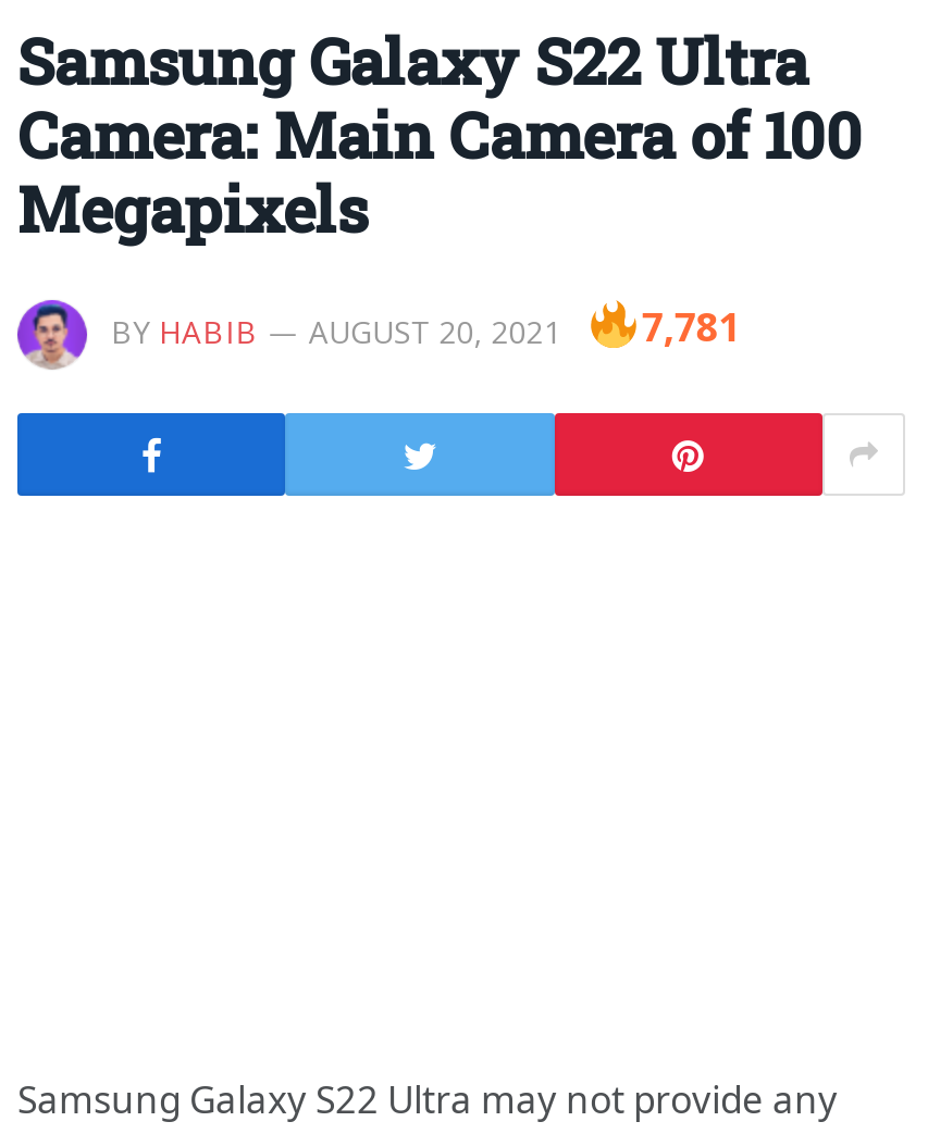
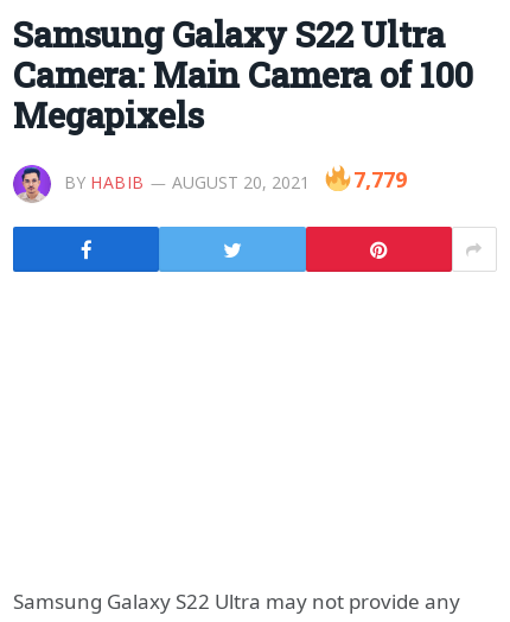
[111,299,740,352] BY HABIB AUGUST 20, 2021 7,781 -> [64,164,407,193] BY HABIB AUGUST 20, 2021 7,779

